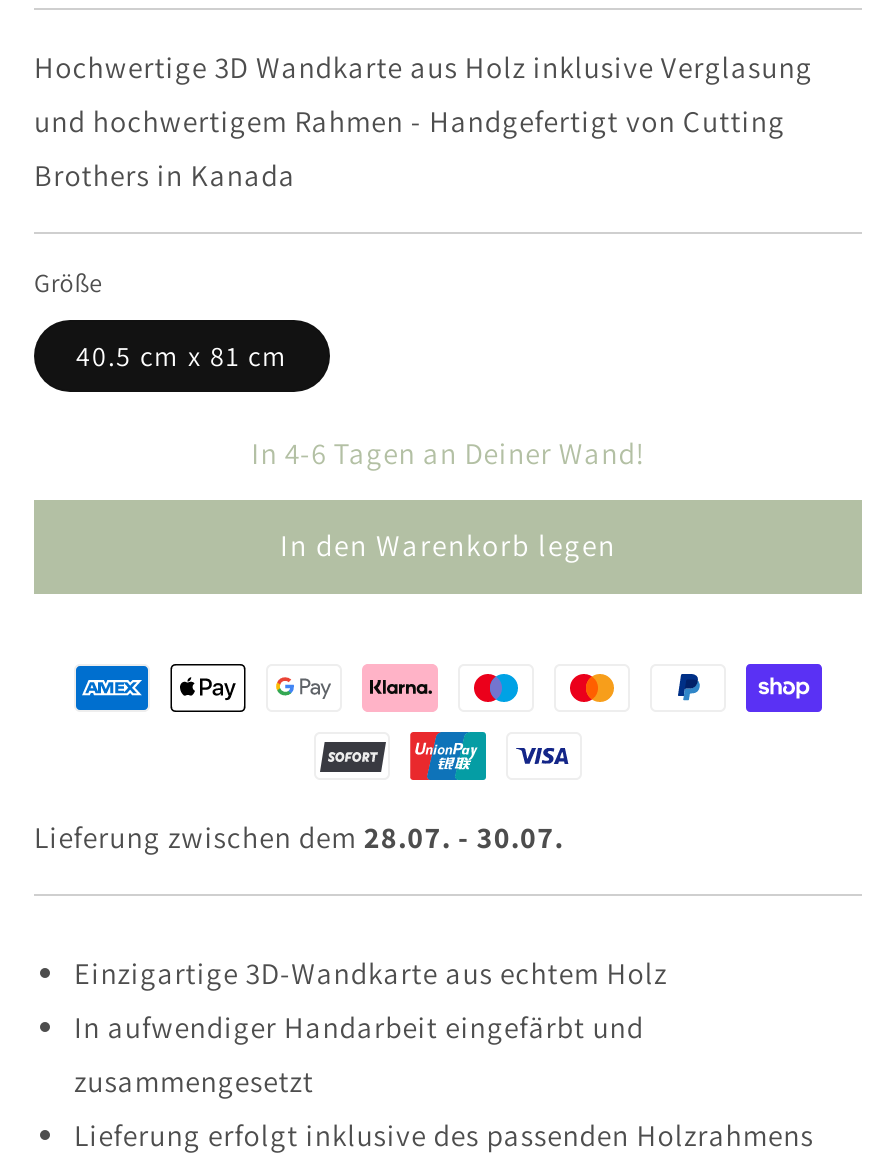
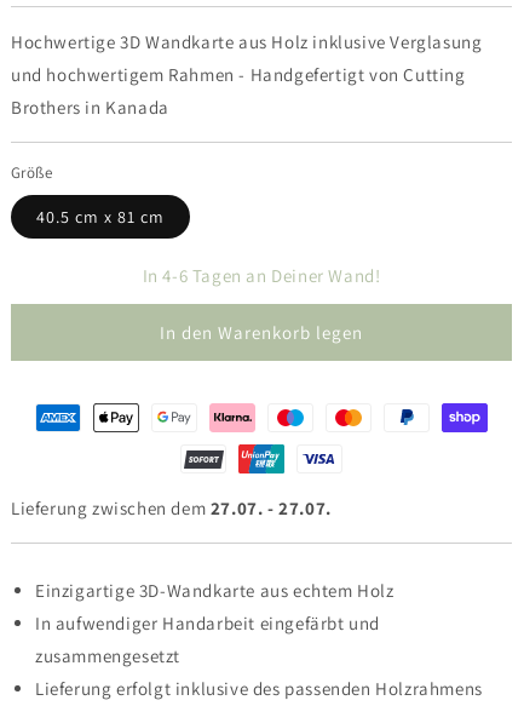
[34,817,564,855] Lieferung zwischen dem 28.07. - 30.07. -> [11,497,331,520] Lieferung zwischen dem 27.07. - 27.07.

